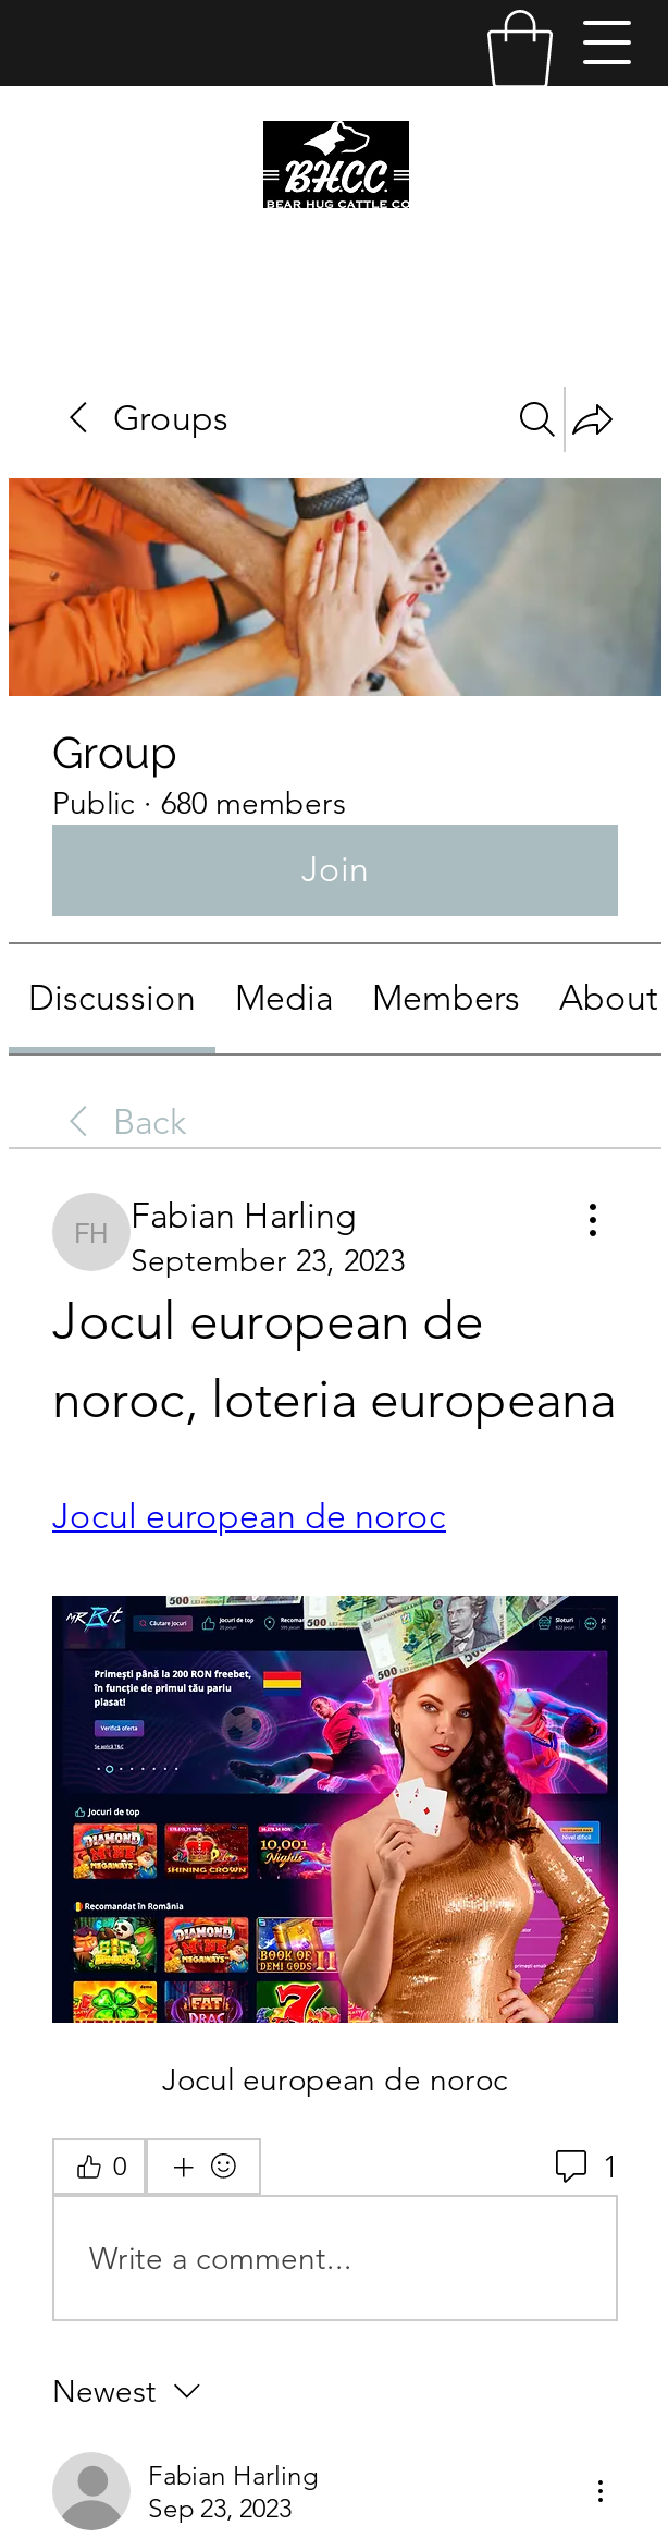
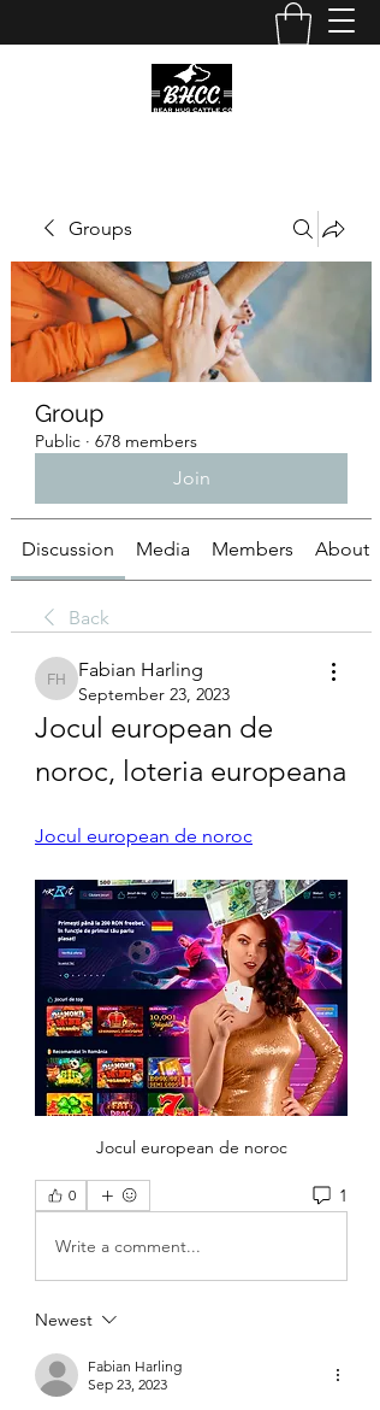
[52,783,346,822] Public · 680 members -> [35,430,197,452] Public · 678 members

